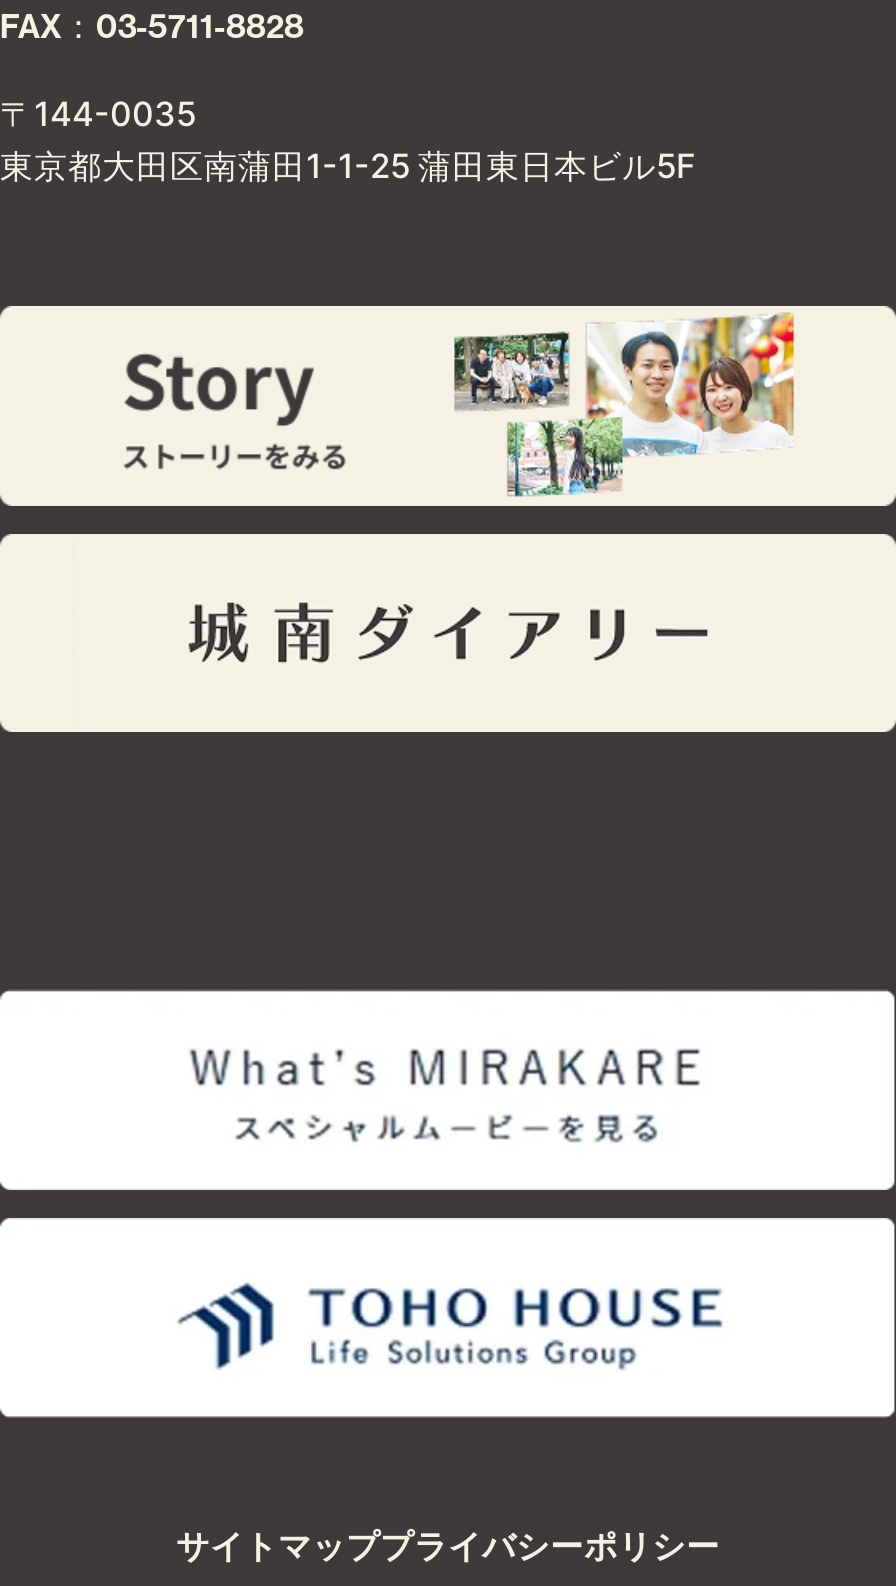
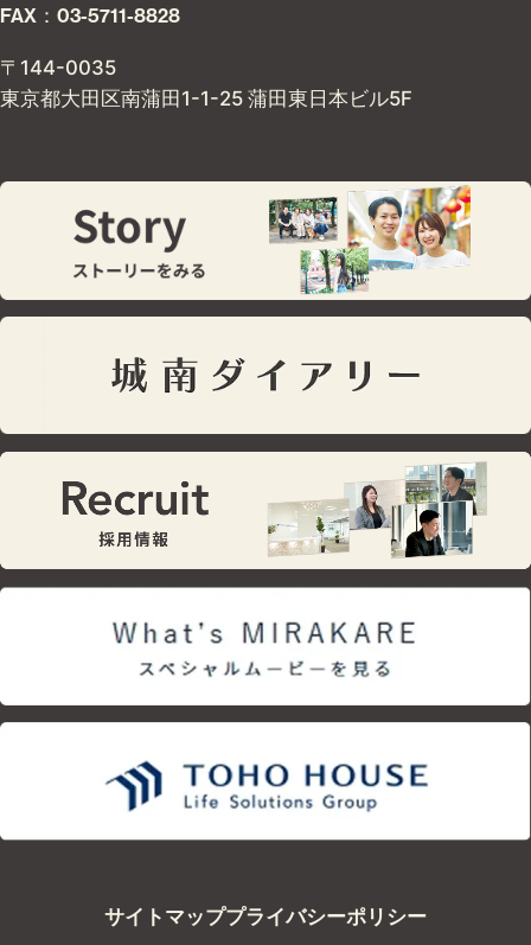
none -> [4,451,527,570] [image]

